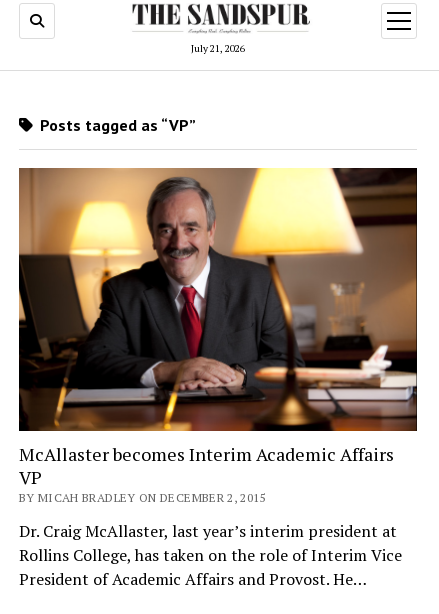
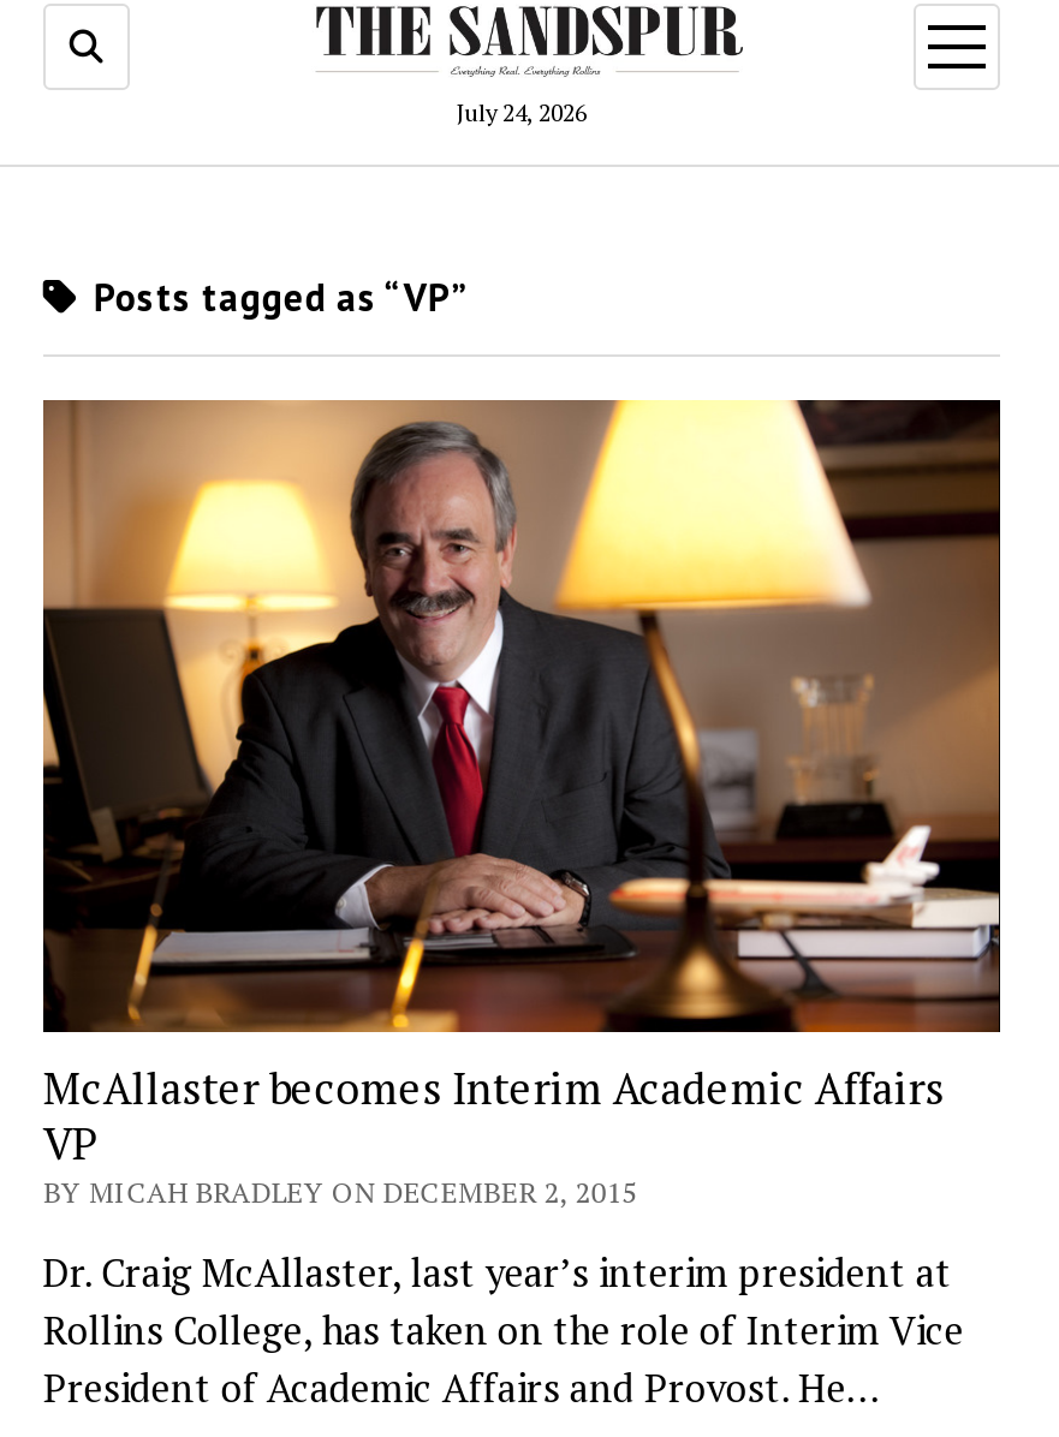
[191,42,245,55] July 21, 2026 -> [457,97,587,128] July 24, 2026

